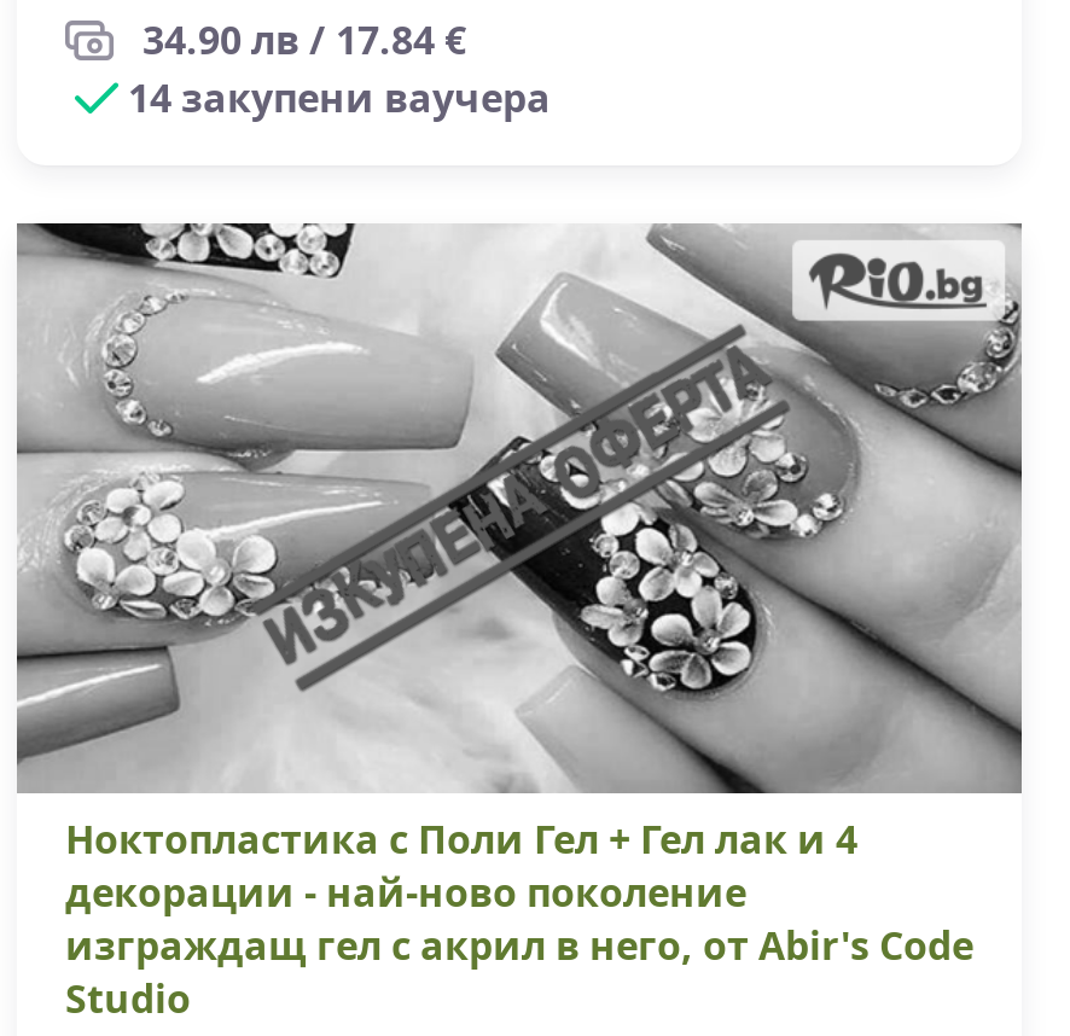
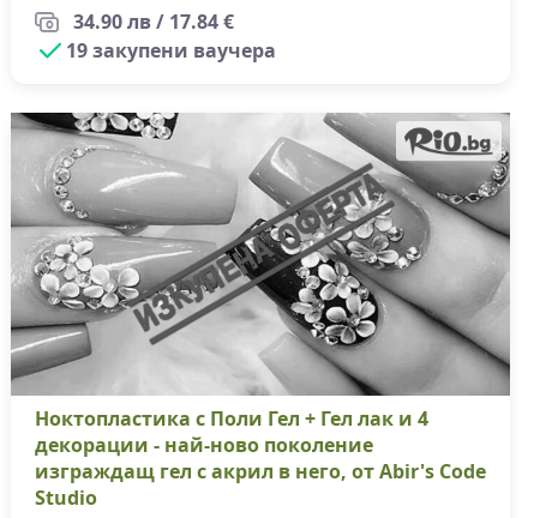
[118,71,551,125] 14 закупени ваучера -> [61,37,276,64] 19 закупени ваучера

